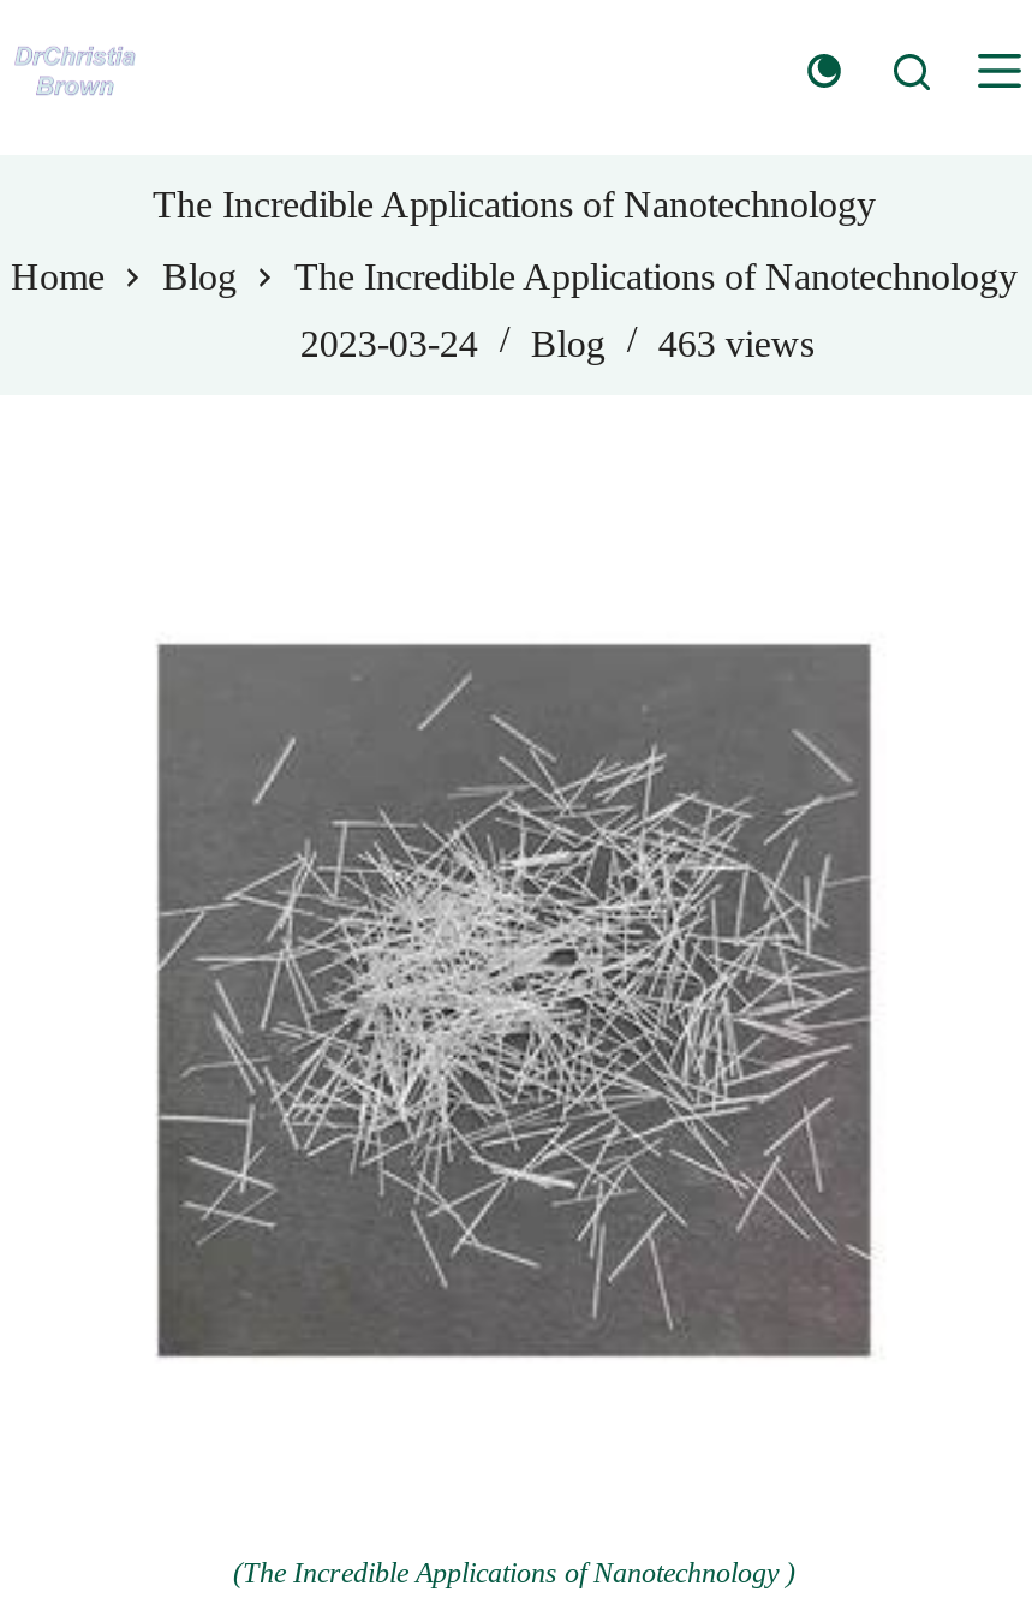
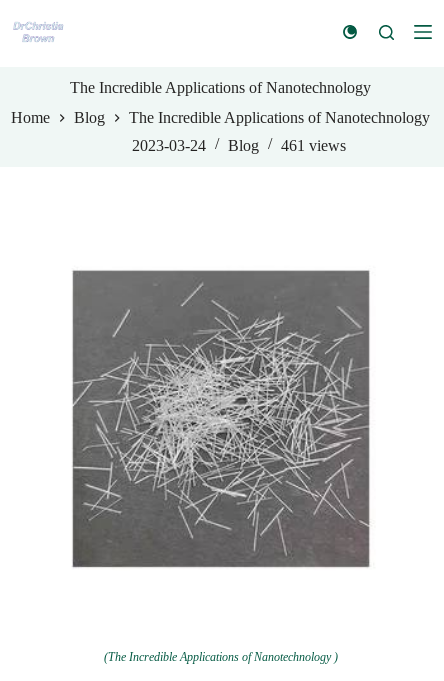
[300,322,814,363] 2023-03-24 Blog 463 views -> [132,137,346,154] 2023-03-24 Blog 461 views

